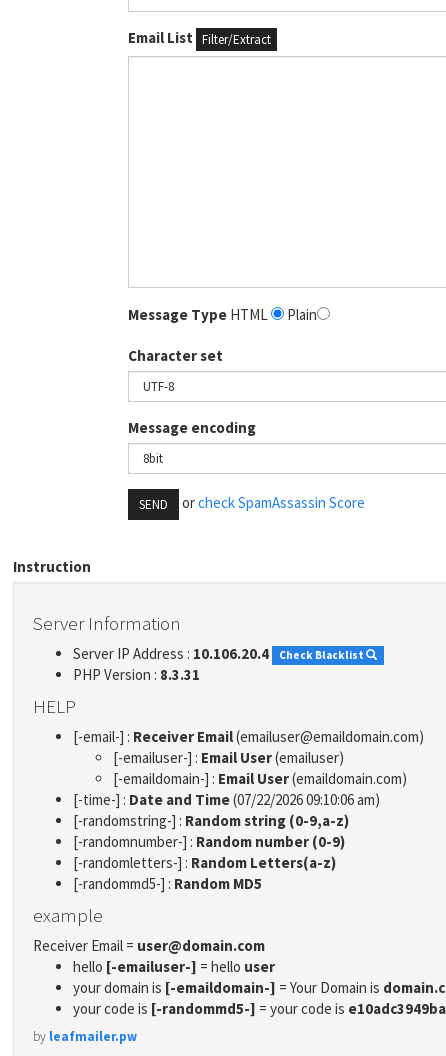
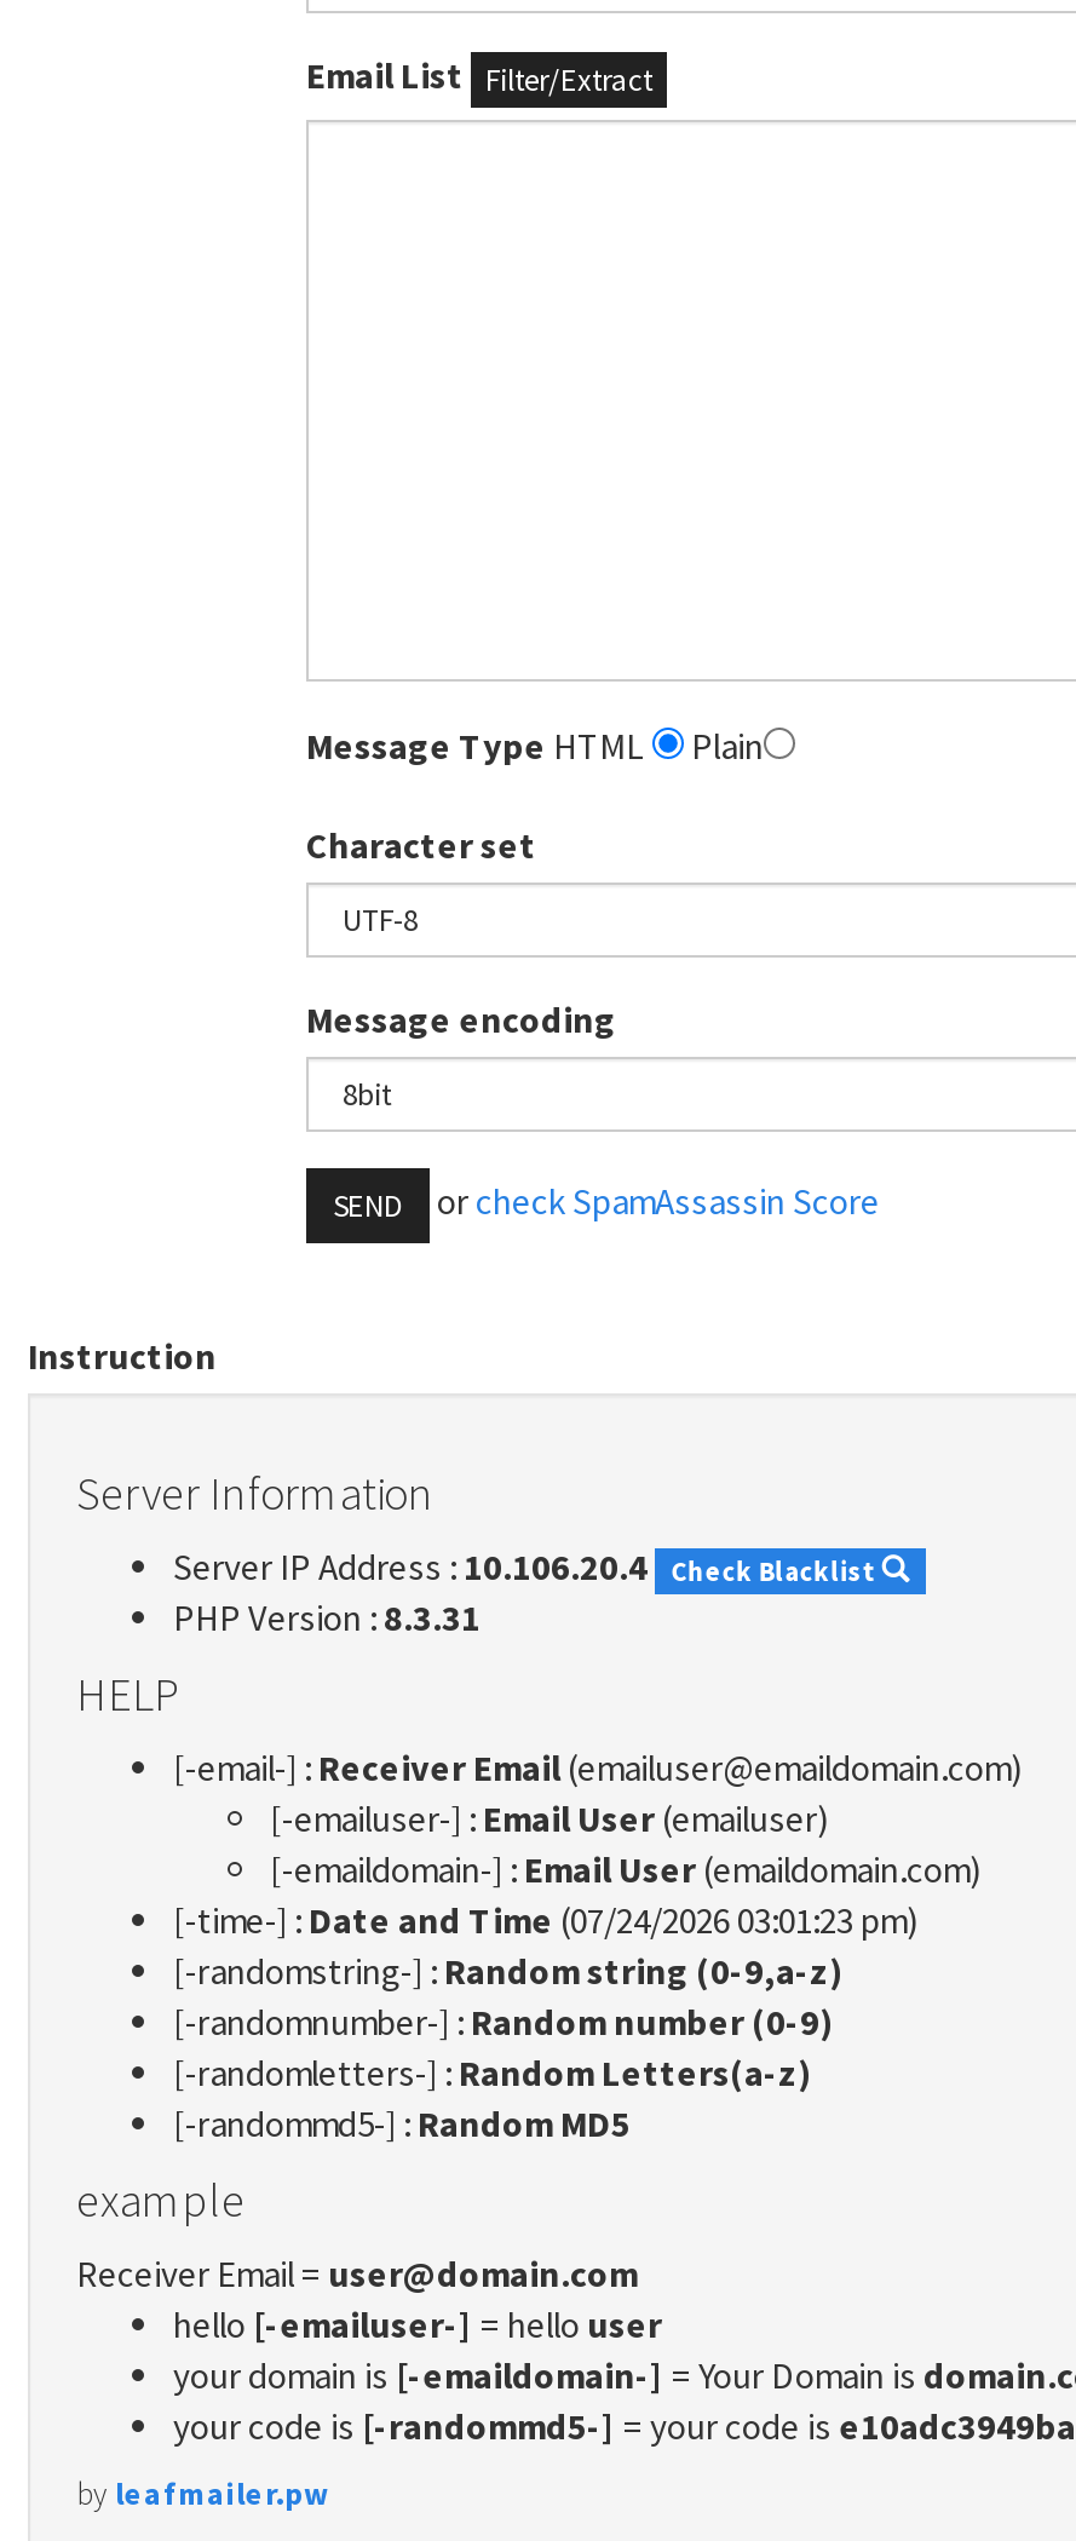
[73,790,380,809] [-time-] : Date and Time (07/22/2026 09:10:06 am) -> [173,1897,919,1943] [-time-] : Date and Time (07/24/2026 03:01:23 pm)

